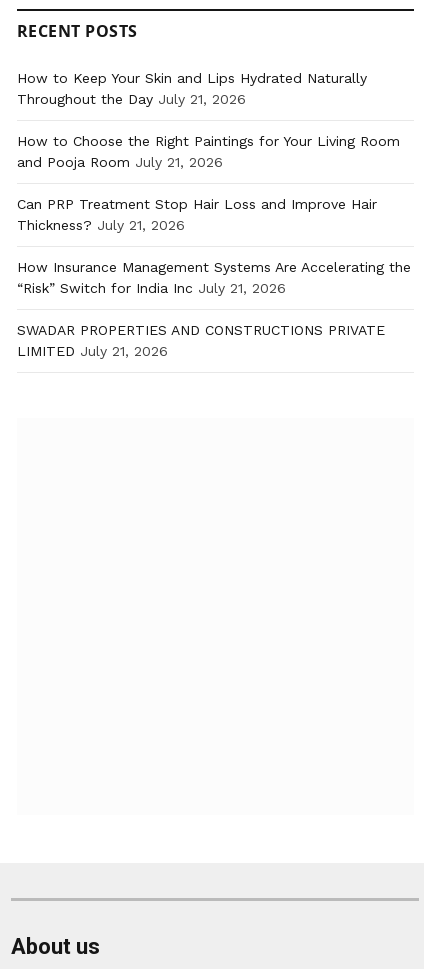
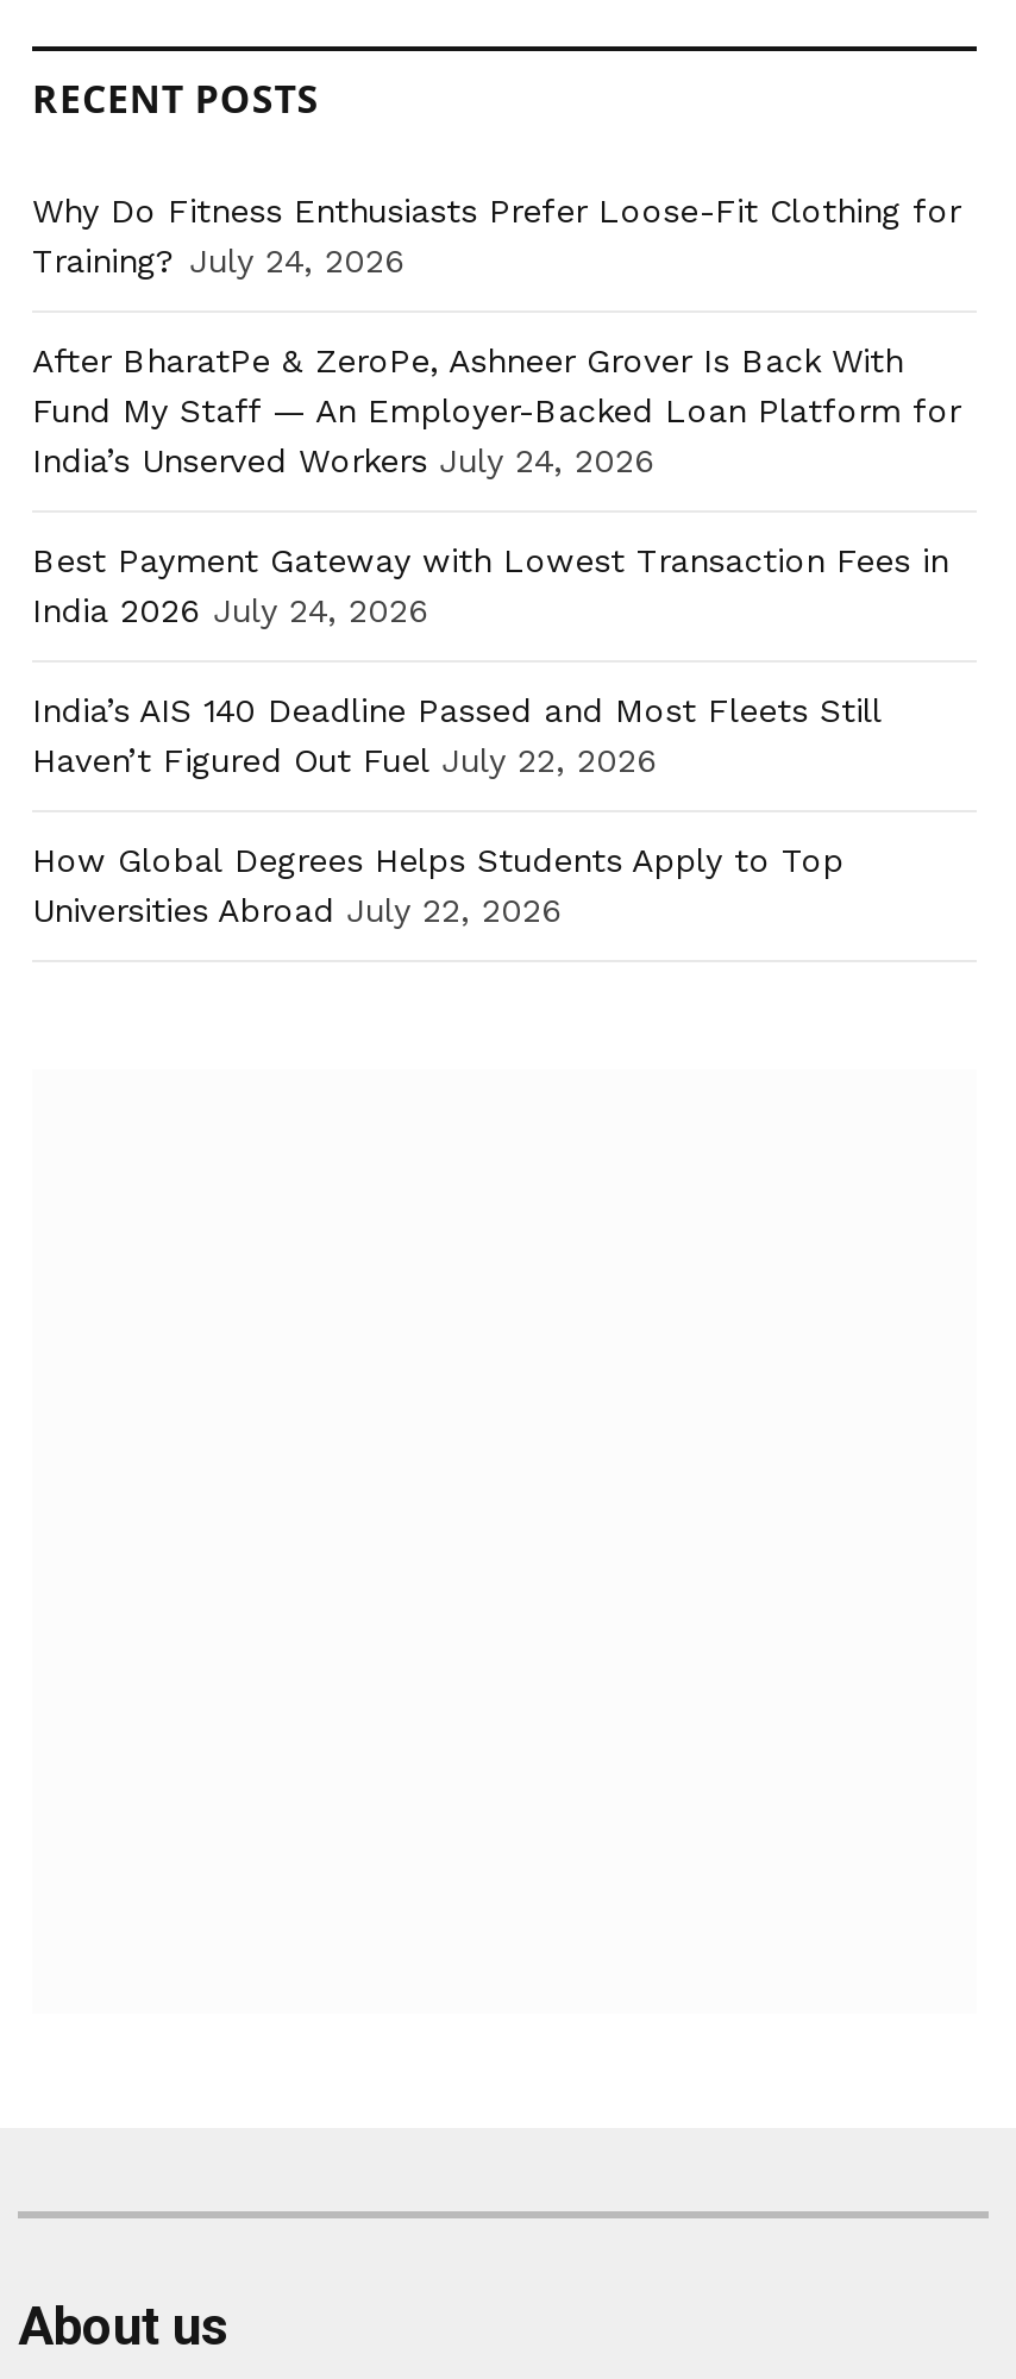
[17,70,367,107] How to Keep Your Skin and Lips Hydrated Naturally | Throughout the Day July 21, 2026 -> [32,192,960,280] Why Do Fitness Enthusiasts Prefer Loose-Fit Clothing for | Training? July 24, 2026
[17,133,400,170] How to Choose the Right Paintings for Your Living Room | and Pooja Room July 21, 2026 -> [32,342,960,480] After BharatPe & ZeroPe, Ashneer Grover Is Back With | Fund My Staff — An Employer-Backed Loan Platform for | India’s Unserved Workers July 24, 2026
[17,196,377,233] Can PRP Treatment Stop Hair Loss and Improve Hair | Thickness? July 21, 2026 -> [32,541,948,629] Best Payment Gateway with Lowest Transaction Fees in | India 2026 July 24, 2026
[17,259,411,296] How Insurance Management Systems Are Accelerating the | “Risk” Switch for India Inc July 21, 2026 -> [32,691,882,779] India’s AIS 140 Deadline Passed and Most Fleets Still | Haven’t Figured Out Fuel July 22, 2026
[17,322,385,359] SWADAR PROPERTIES AND CONSTRUCTIONS PRIVATE | LIMITED July 21, 2026 -> [32,841,843,929] How Global Degrees Helps Students Apply to Top | Universities Abroad July 22, 2026

